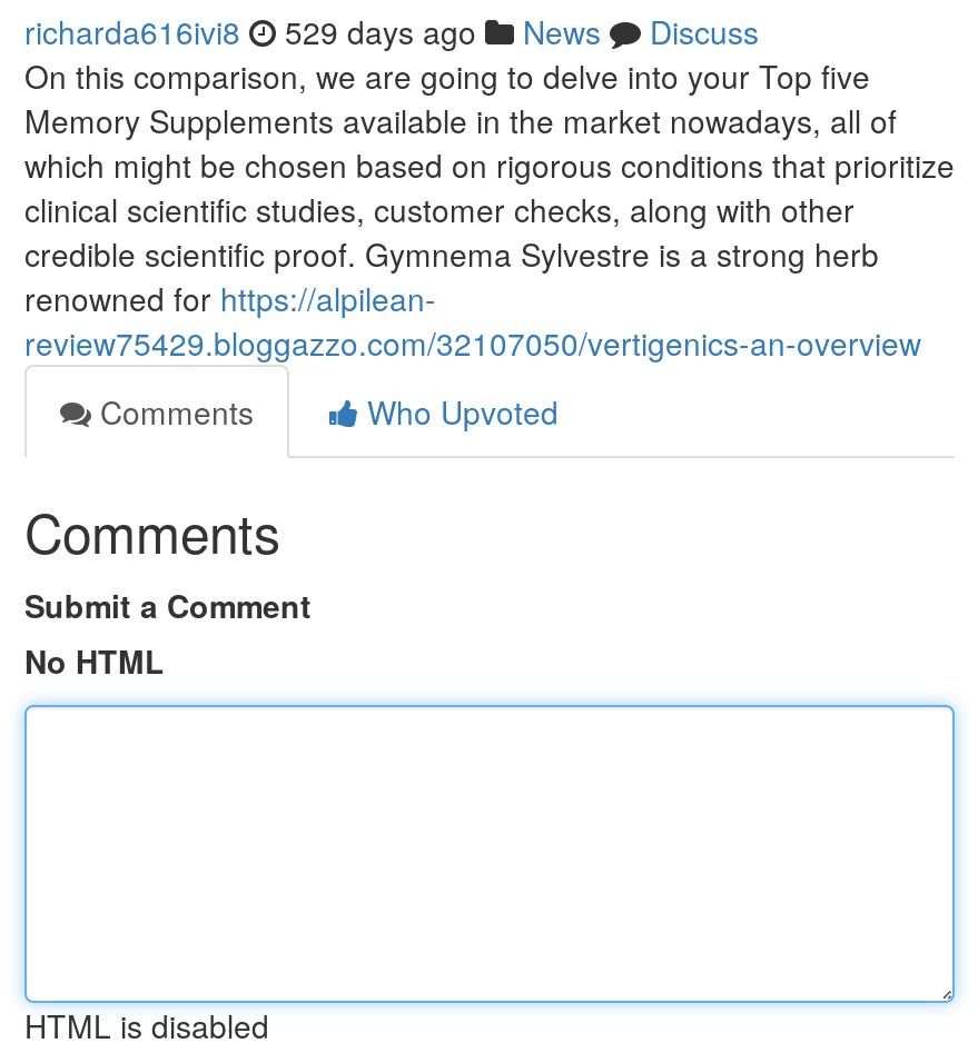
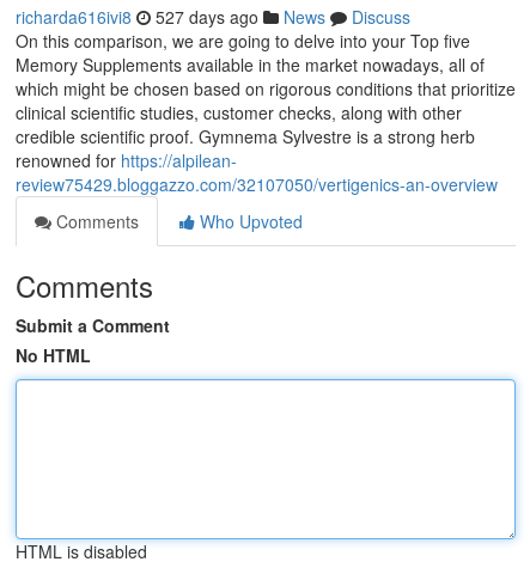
[24,9,759,53] richarda616ivi8 529 days ago News Discuss -> [16,5,410,29] richarda616ivi8 527 days ago News Discuss

